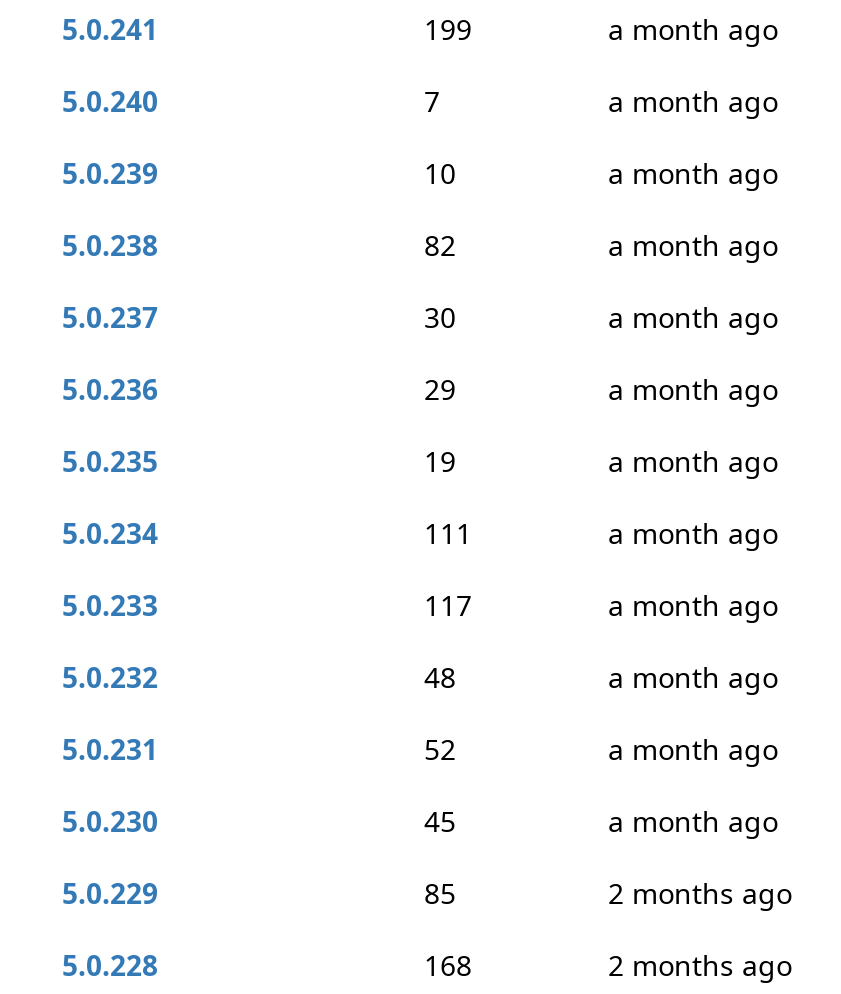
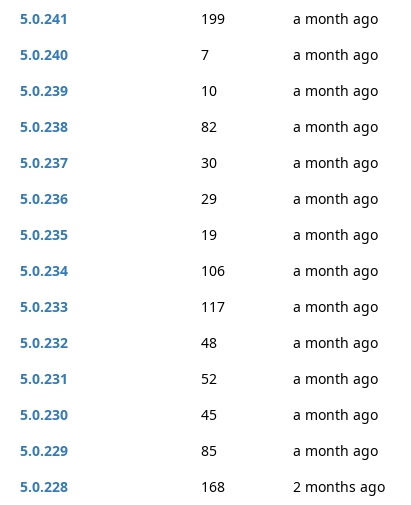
[424,514,472,552] 111 -> [201,261,225,280] 106
[608,874,792,912] 2 months ago -> [293,441,378,460] a month ago

